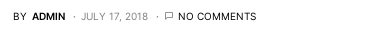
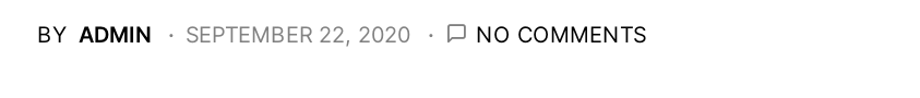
[13,10,148,22] BY ADMIN JULY 17, 2018 -> [37,21,410,47] BY ADMIN SEPTEMBER 22, 2020

